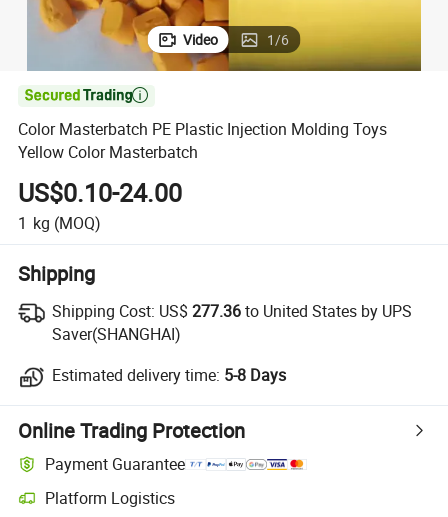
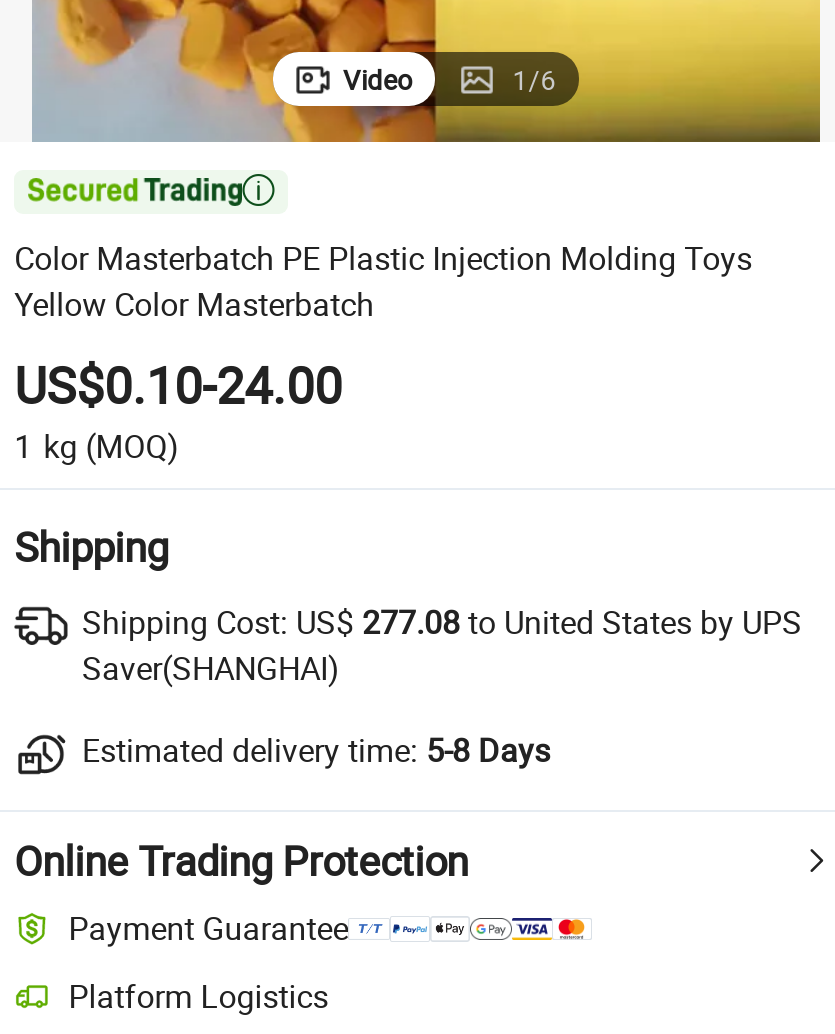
[52,300,412,322] Shipping Cost: US$277.36 to United States by UPS -> [82,600,802,644] Shipping Cost: US$277.08 to United States by UPS

